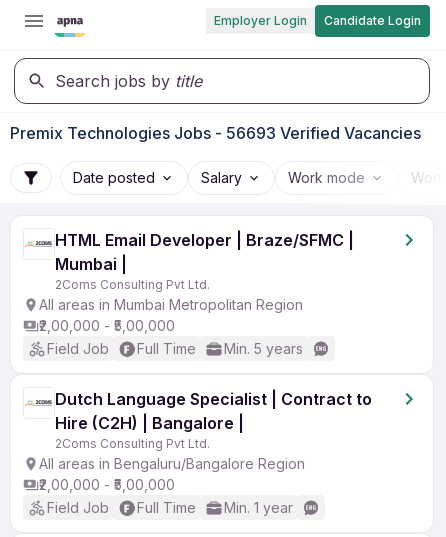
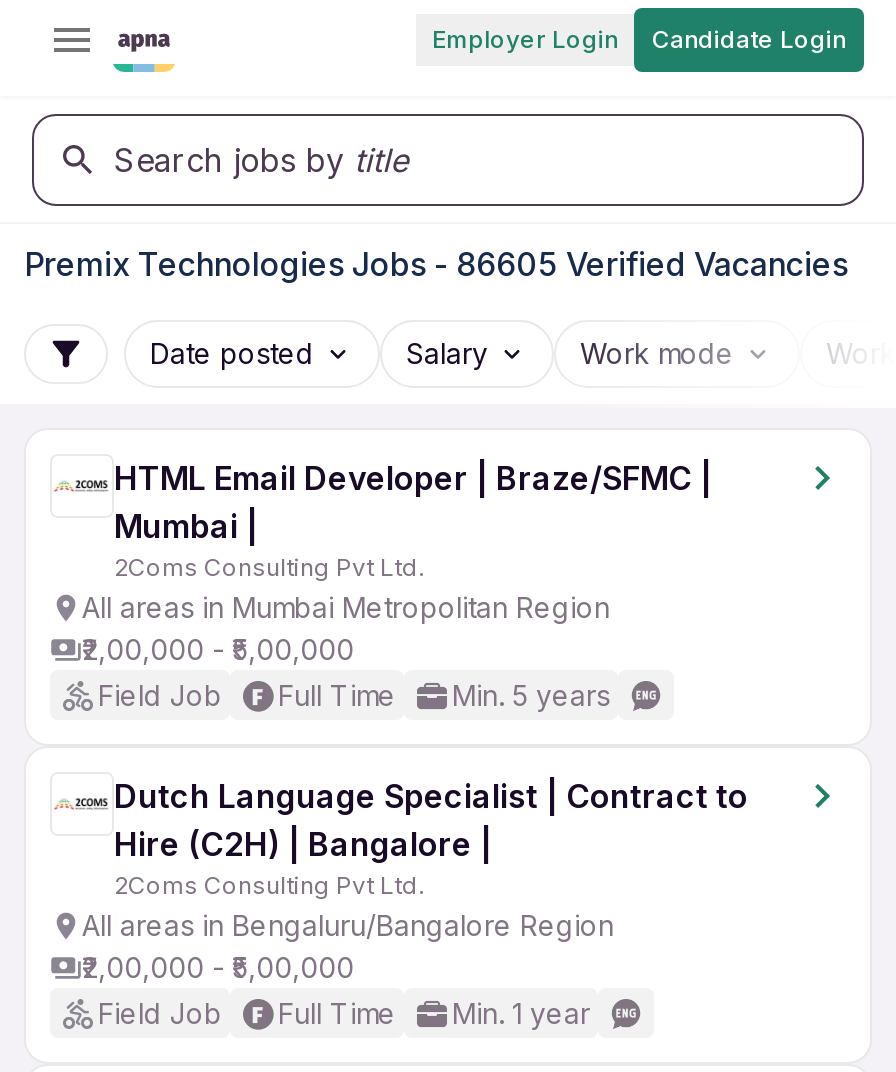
[10,123,421,143] Premix Technologies Jobs - 56693 Verified Vacancies -> [24,244,848,284] Premix Technologies Jobs - 86605 Verified Vacancies

